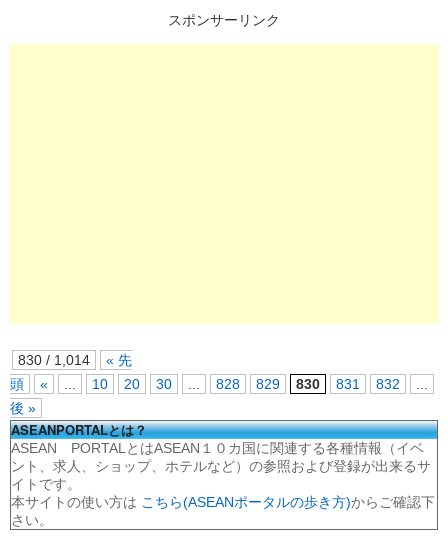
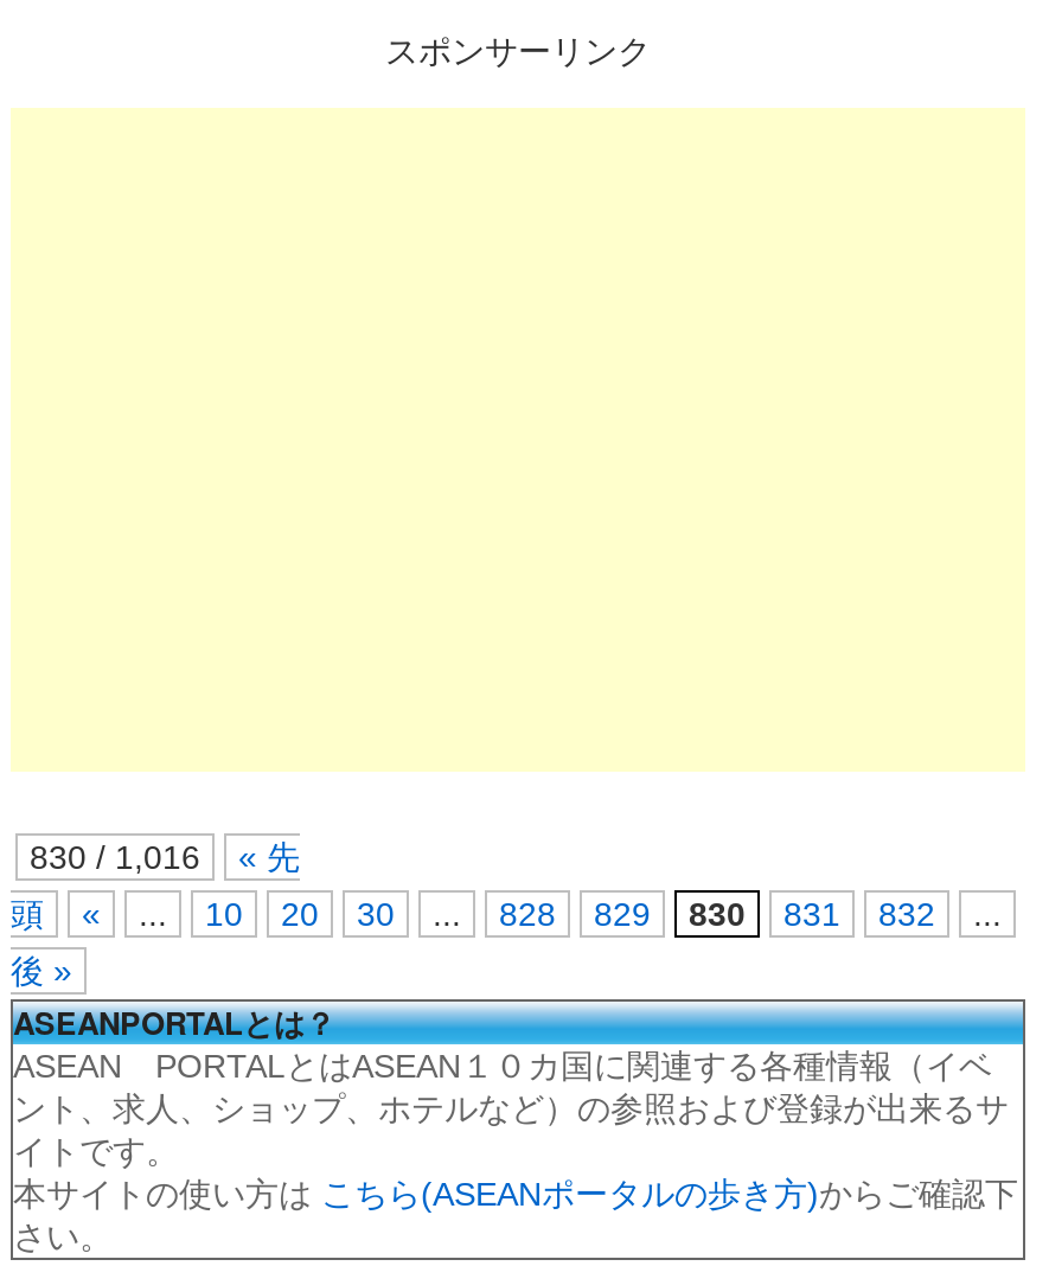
[18,352,132,368] 830 / 1,014 « 先 -> [30,837,300,875] 830 / 1,016 « 先

